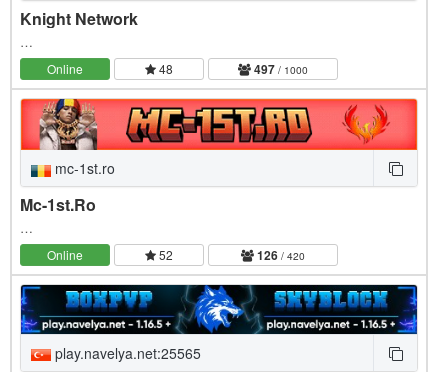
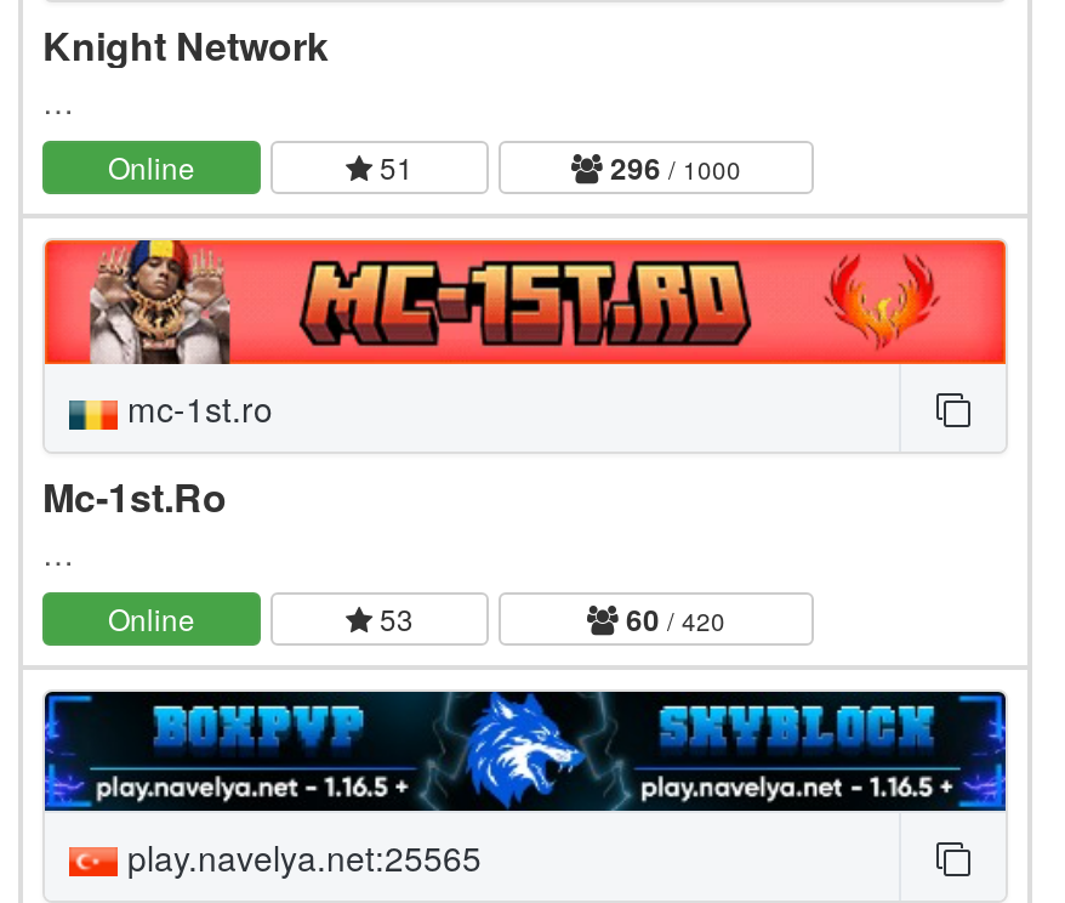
[156,60,173,77] 48 -> [372,145,414,186] 51
[254,60,308,78] 497 / 1000 -> [610,145,741,189] 296 / 1000
[156,246,173,263] 52 -> [372,597,414,638] 53
[257,246,305,264] 126 / 420 -> [626,597,725,640] 60 / 420

